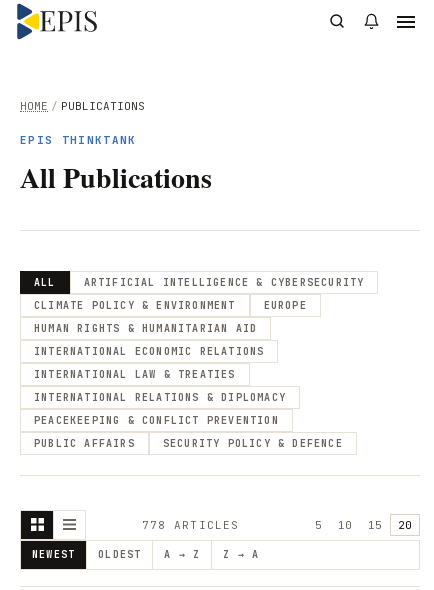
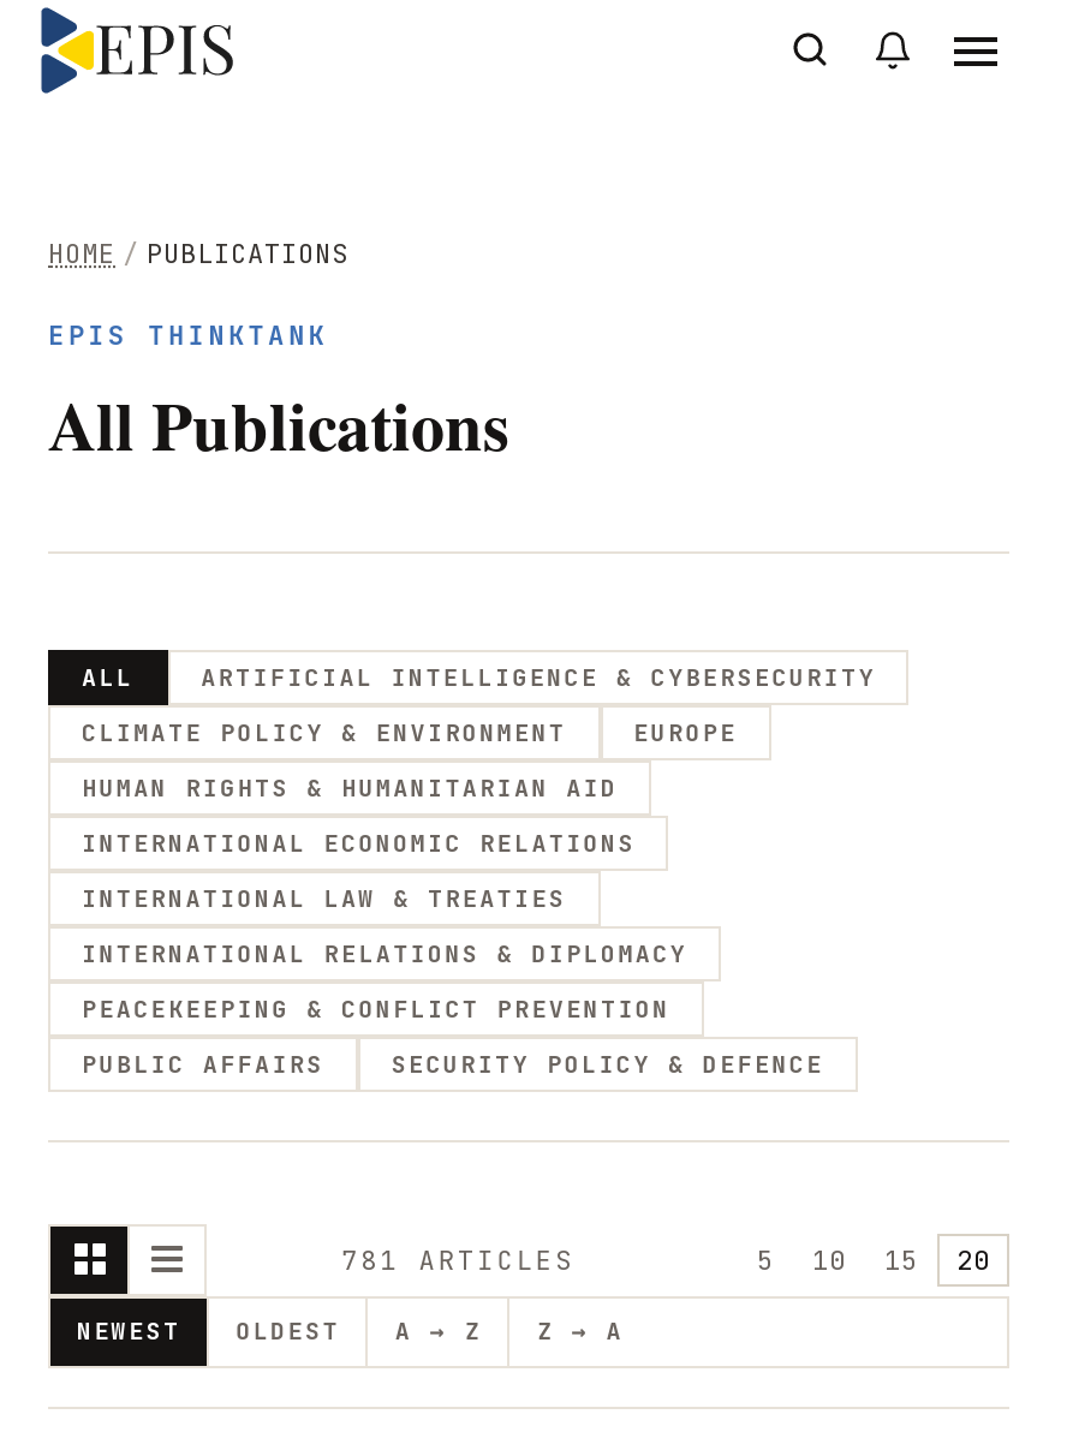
[142,518,239,532] 778 ARTICLE S -> [341,1243,575,1277] 781 ARTICLE S

